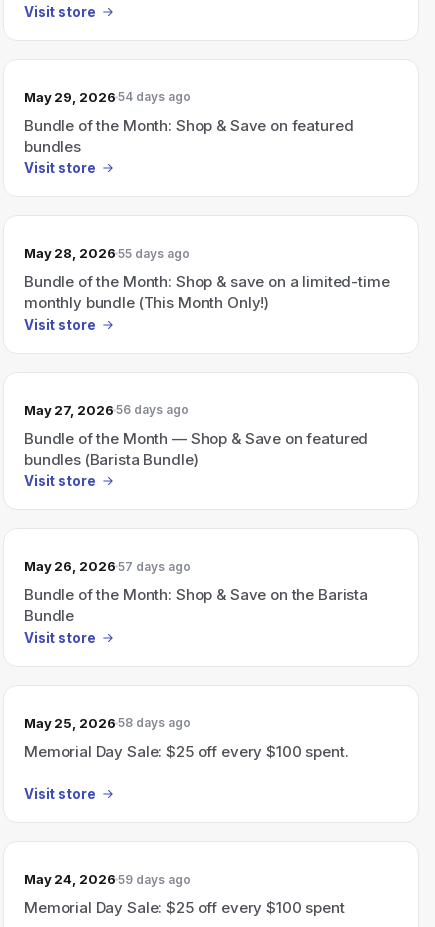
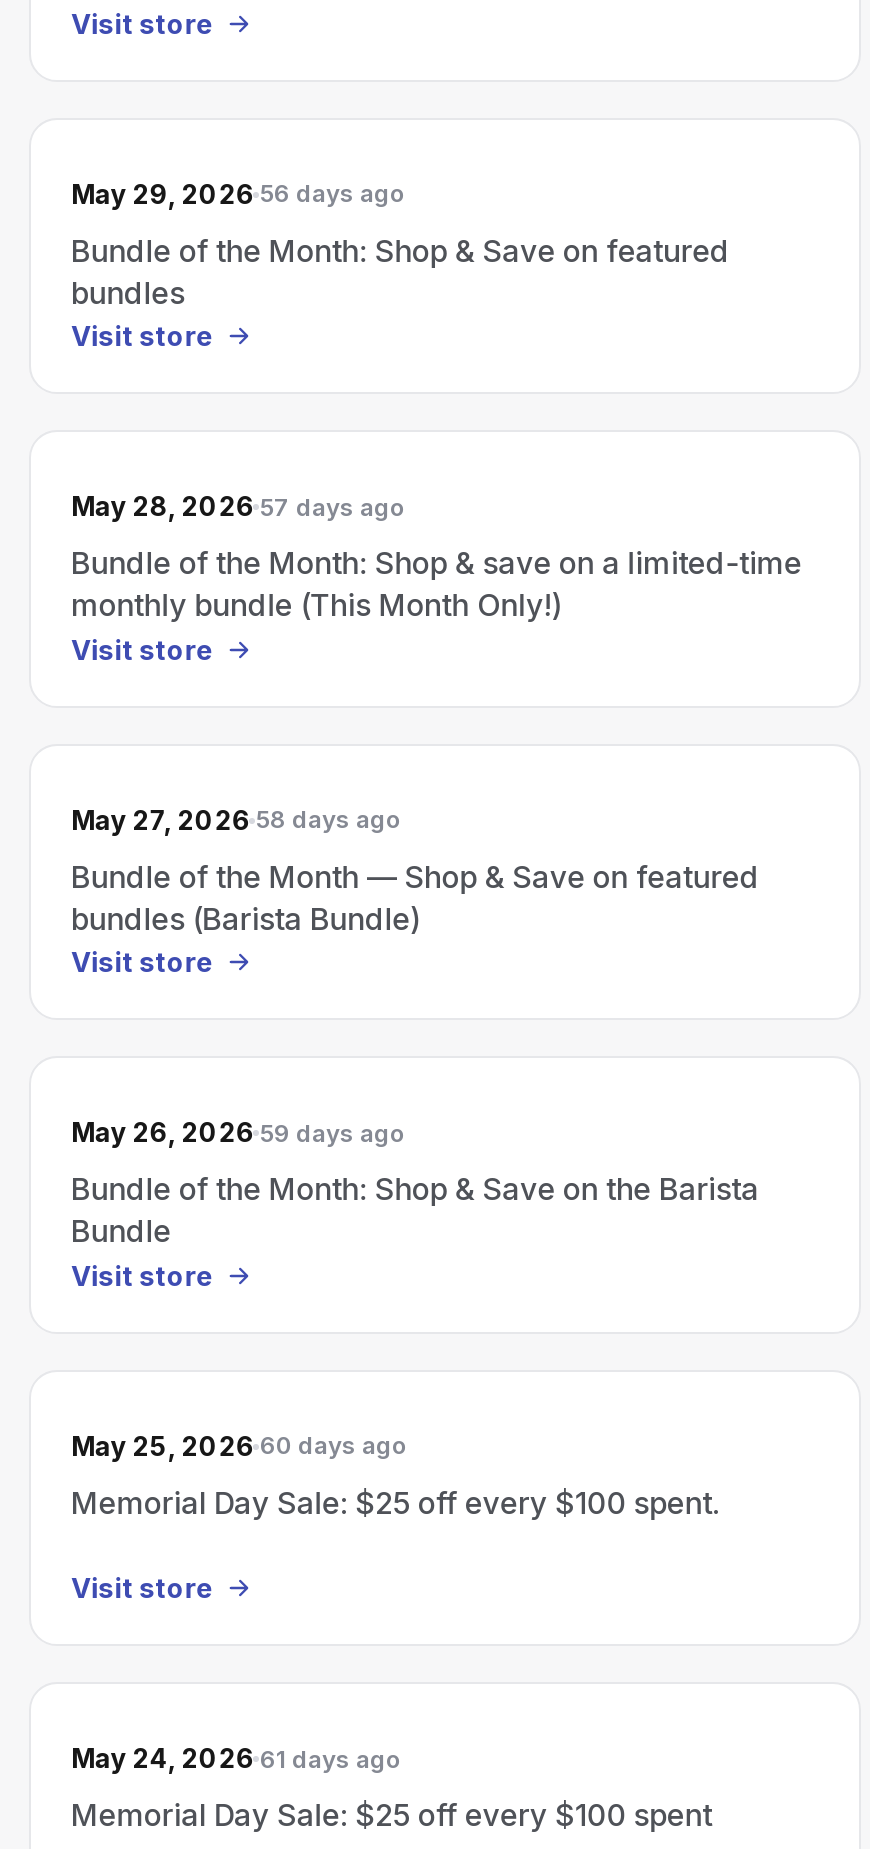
[24,88,191,104] May 29, 2026 54 days ago -> [71,177,406,209] May 29, 2026 56 days ago
[24,245,190,261] May 28, 2026 55 days ago -> [71,490,406,522] May 28, 2026 57 days ago
[24,401,189,417] May 27, 2026 56 days ago -> [71,803,402,835] May 27, 2026 58 days ago
[24,558,191,574] May 26, 2026 57 days ago -> [71,1116,406,1148] May 26, 2026 59 days ago
[24,714,191,730] May 25, 2026 58 days ago -> [71,1429,408,1461] May 25, 2026 60 days ago
[24,871,191,887] May 24, 2026 59 days ago -> [71,1742,402,1774] May 24, 2026 61 days ago

